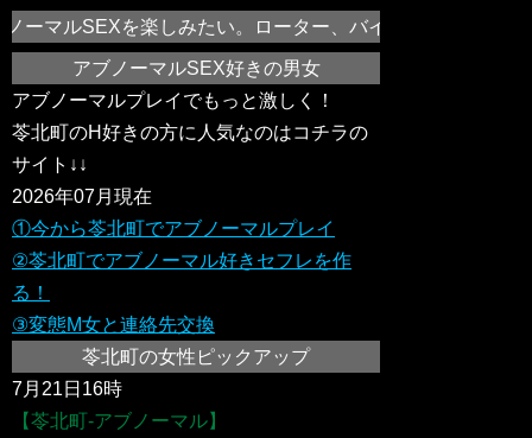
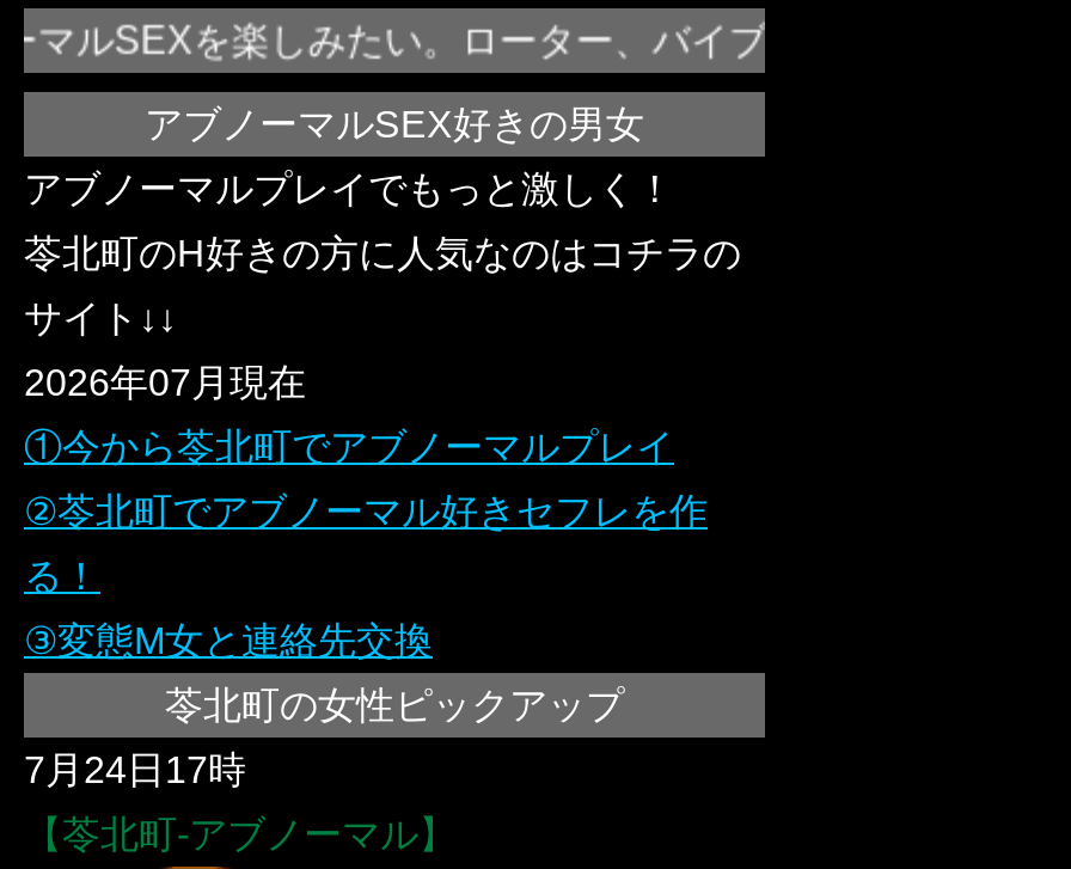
[12,379,122,399] 7月21日16時 -> [24,749,246,790] 7月24日17時

